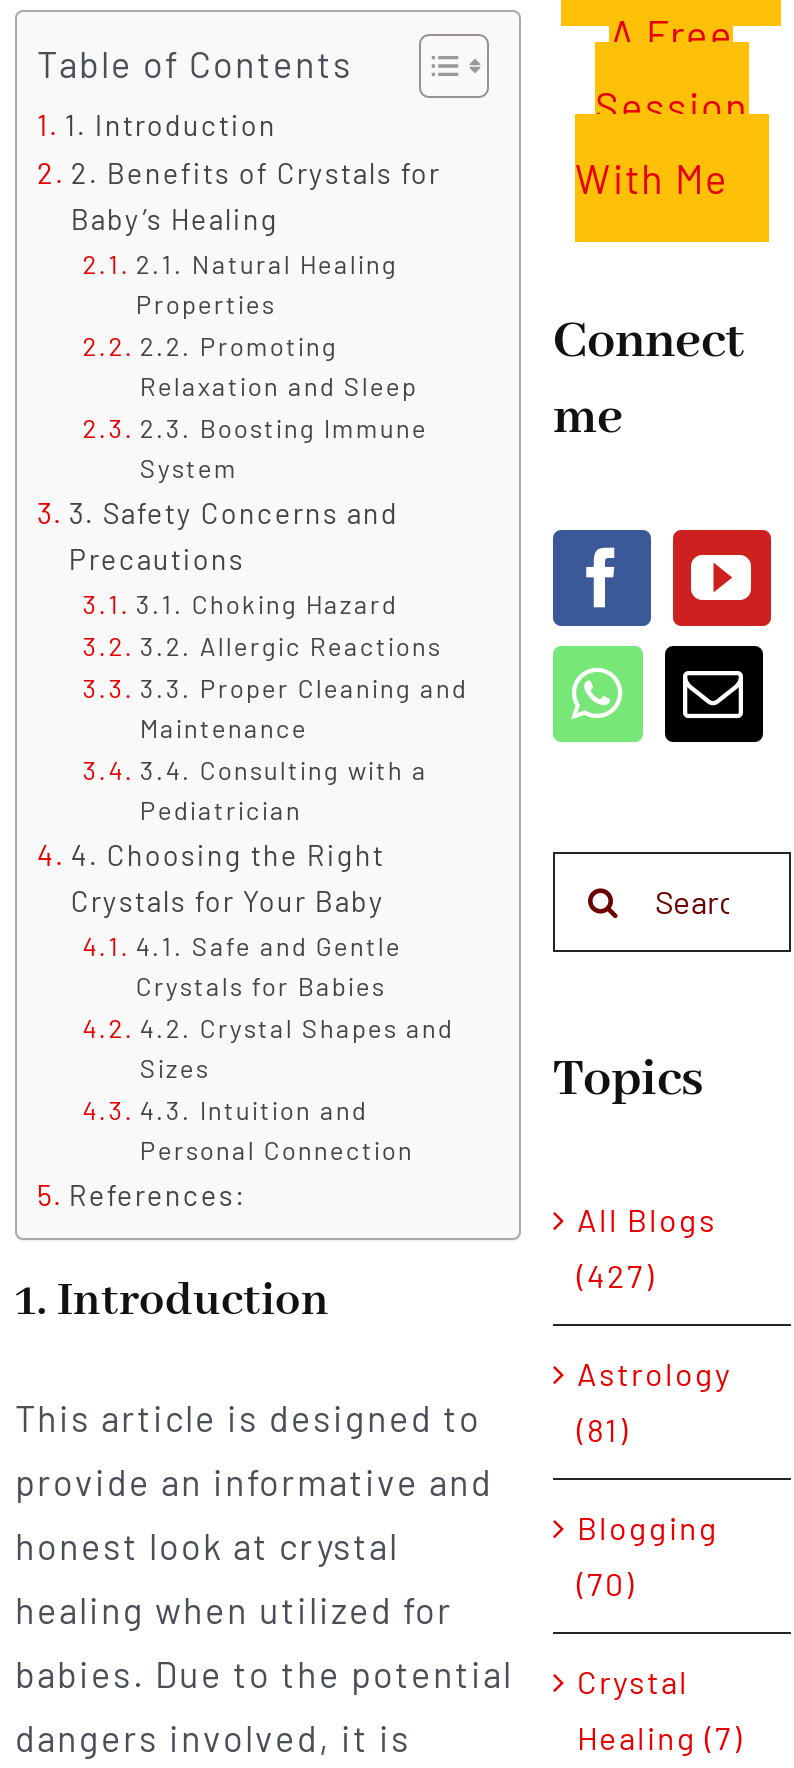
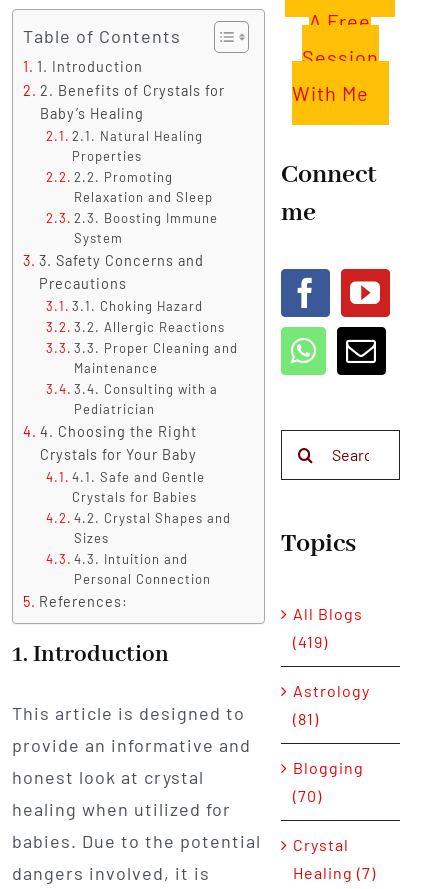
[577,1256,655,1294] (427) -> [293,632,328,651] (419)

